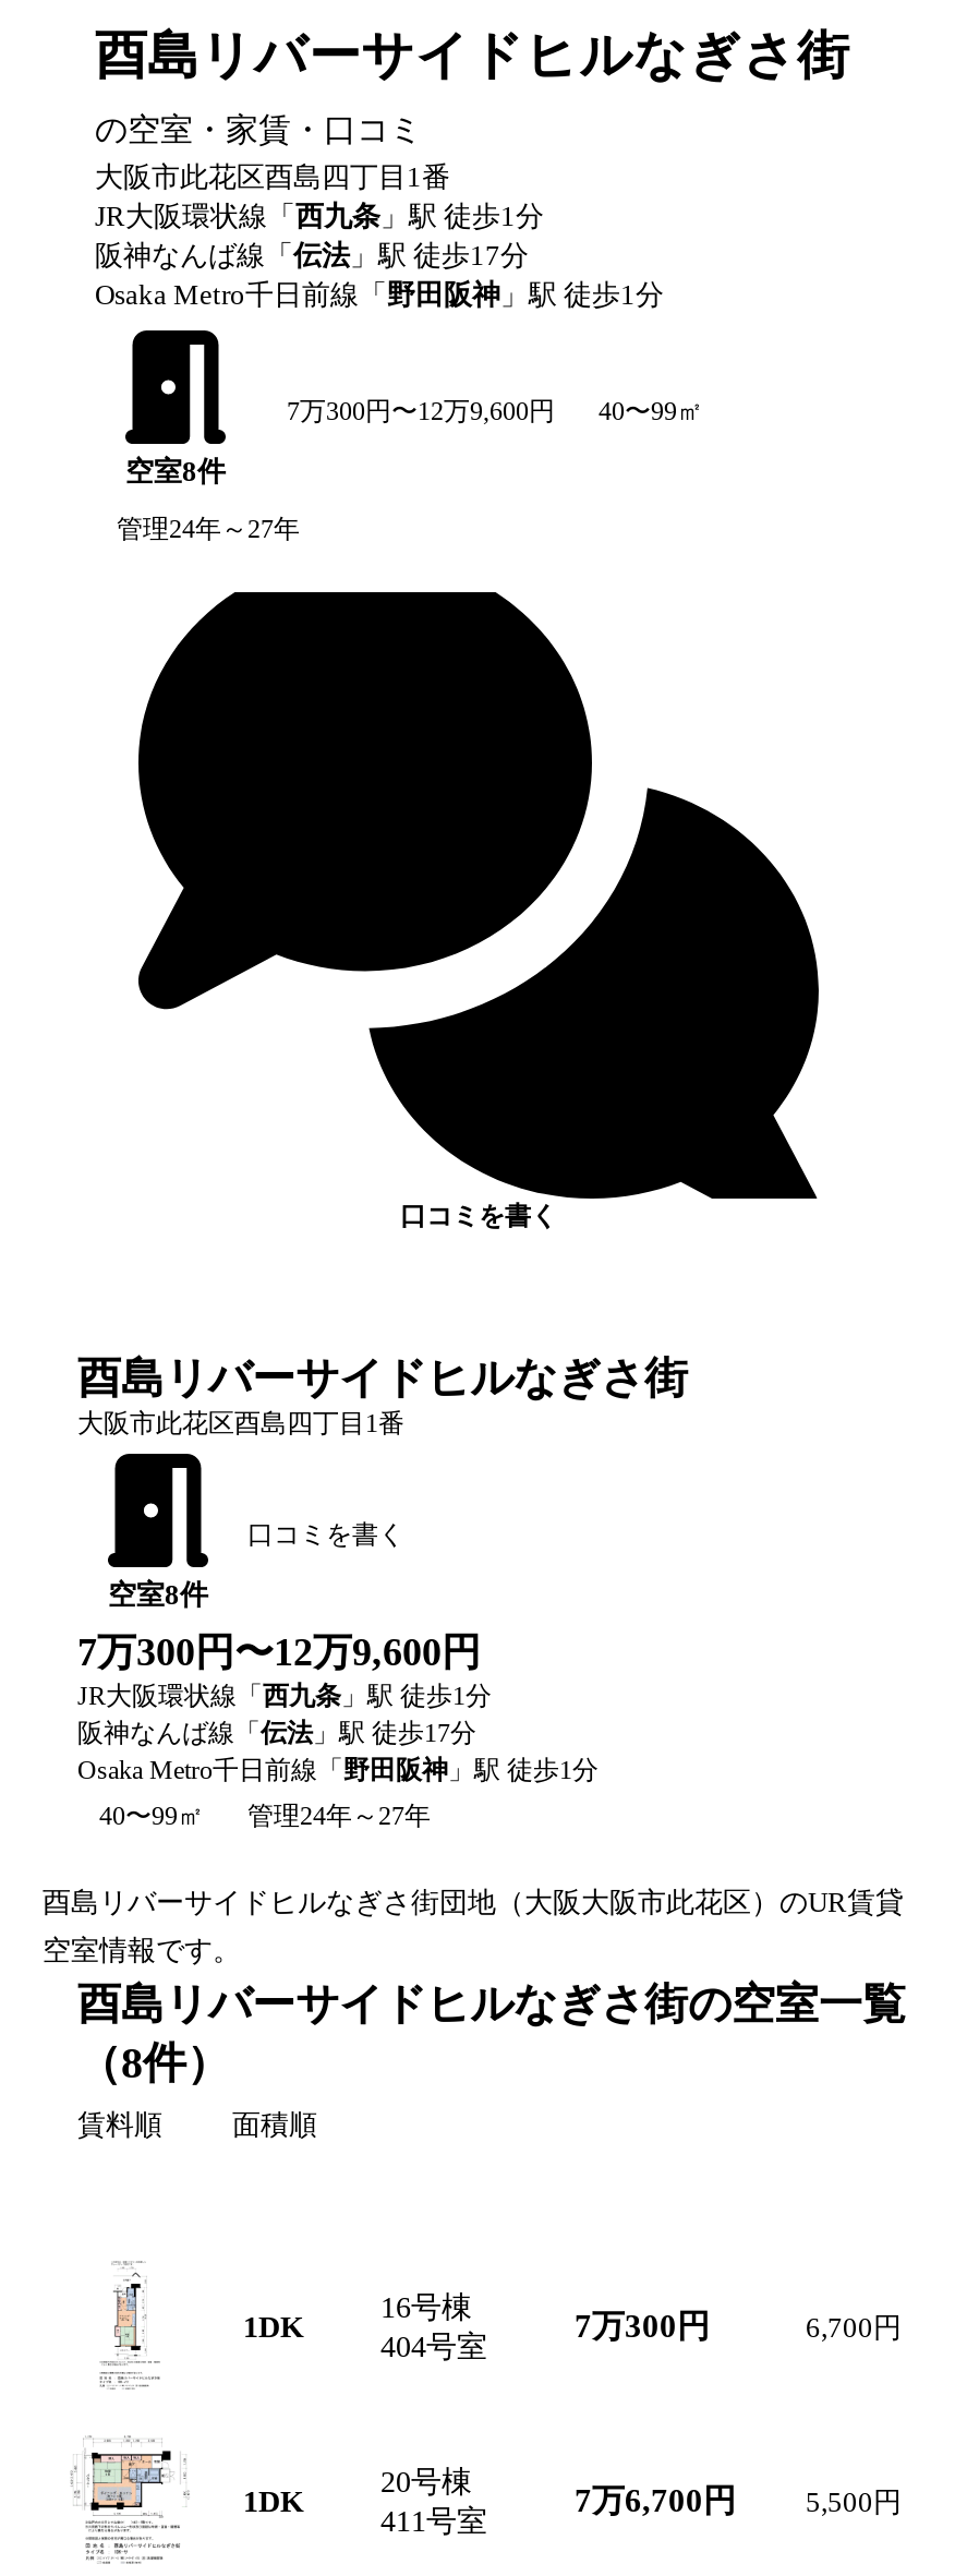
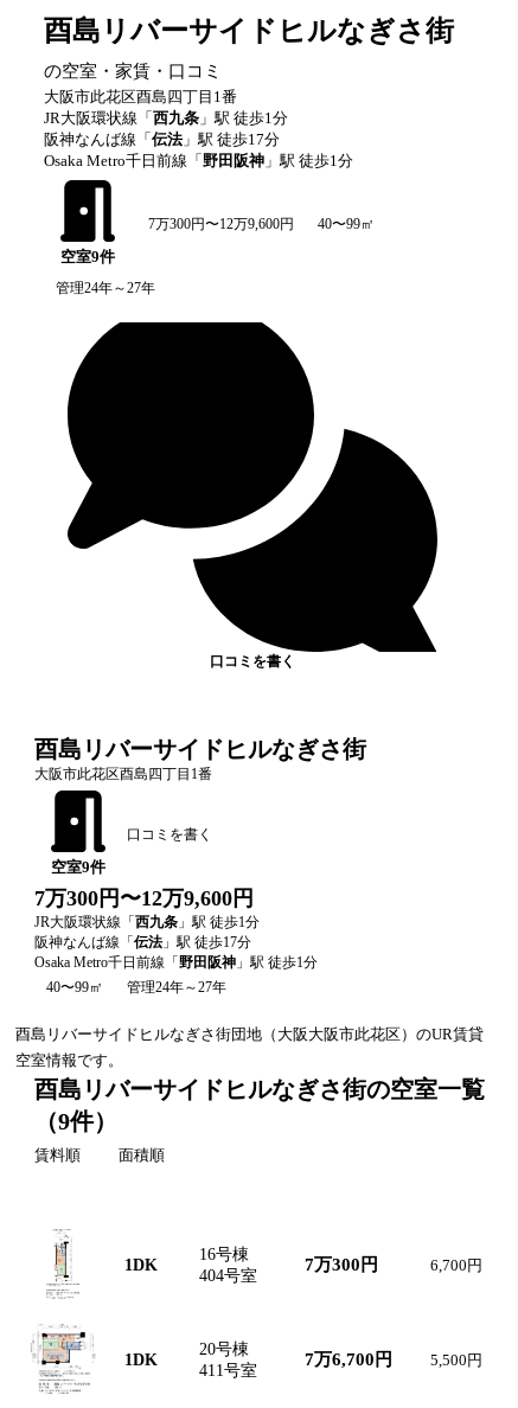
[125,456,226,488] 空室8件 -> [60,248,115,266] 空室9件
[108,1579,208,1611] 空室8件 -> [51,858,105,876] 空室9件
[77,2039,230,2087] （8件） -> [34,1109,117,1135] （9件）

